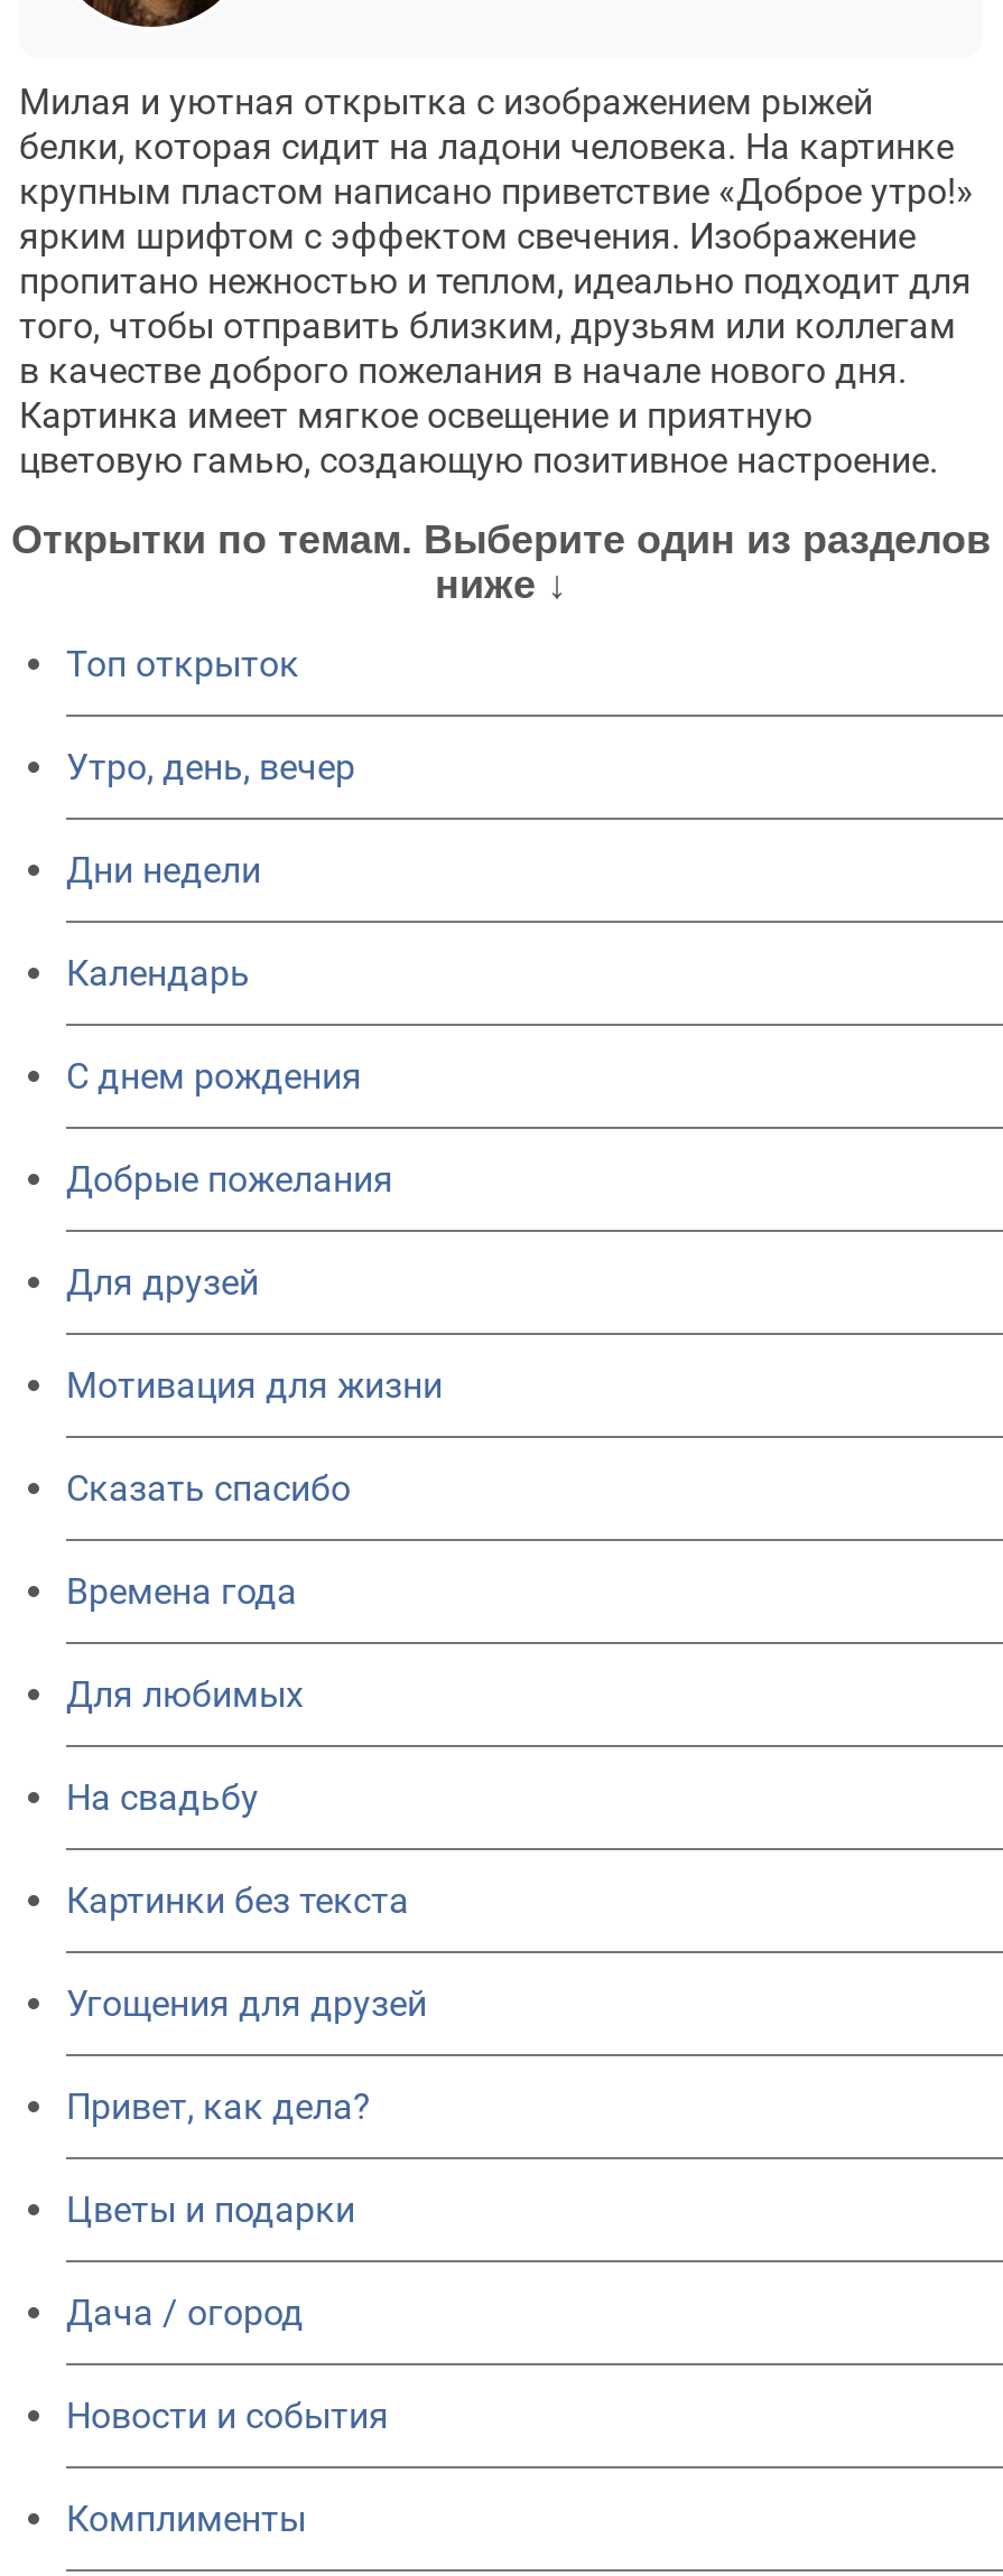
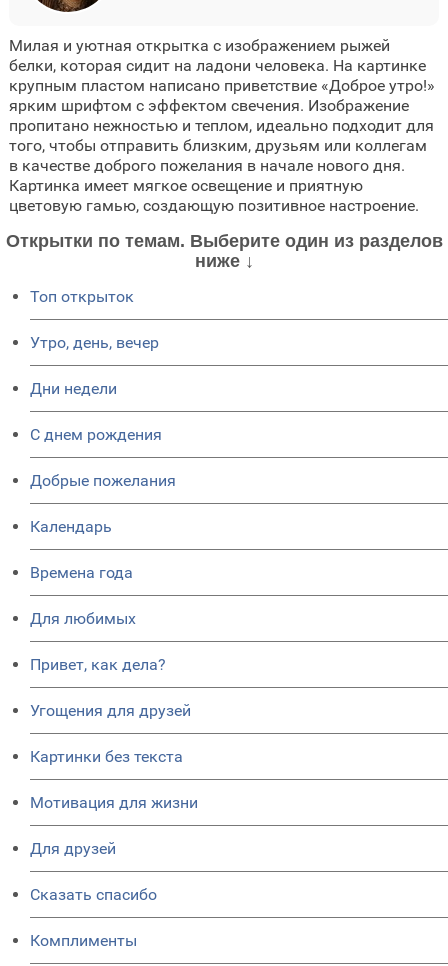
moved [66,951,250,994] -> [30,517,112,536]: Календарь
moved [66,1260,443,1509] -> [30,793,198,904]: Мотивация для жизни | Для друзей | Сказать спасибо
[66,1776,259,1818] На свадьбу -> none
moved [66,1879,427,2024] -> [30,701,191,766]: Угощения для друзей | Картинки без текста
moved [66,2085,371,2127] -> [30,655,166,674]: Привет, как дела?
[66,2188,389,2436] Цветы и подарки | Дача / огород | Новости и события -> none

